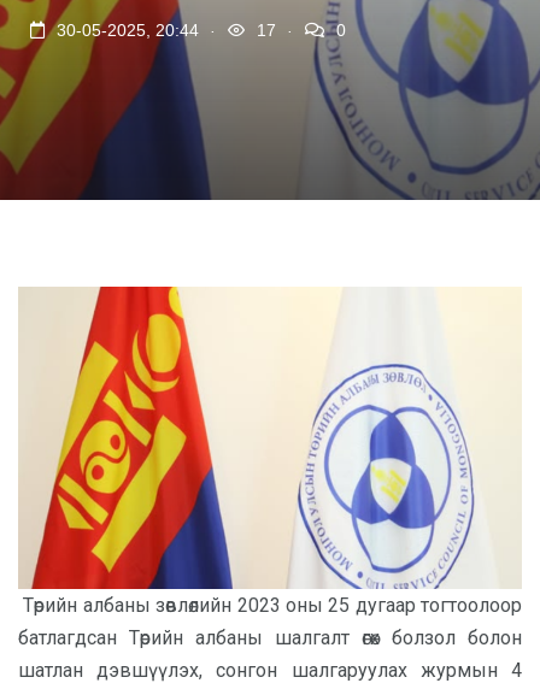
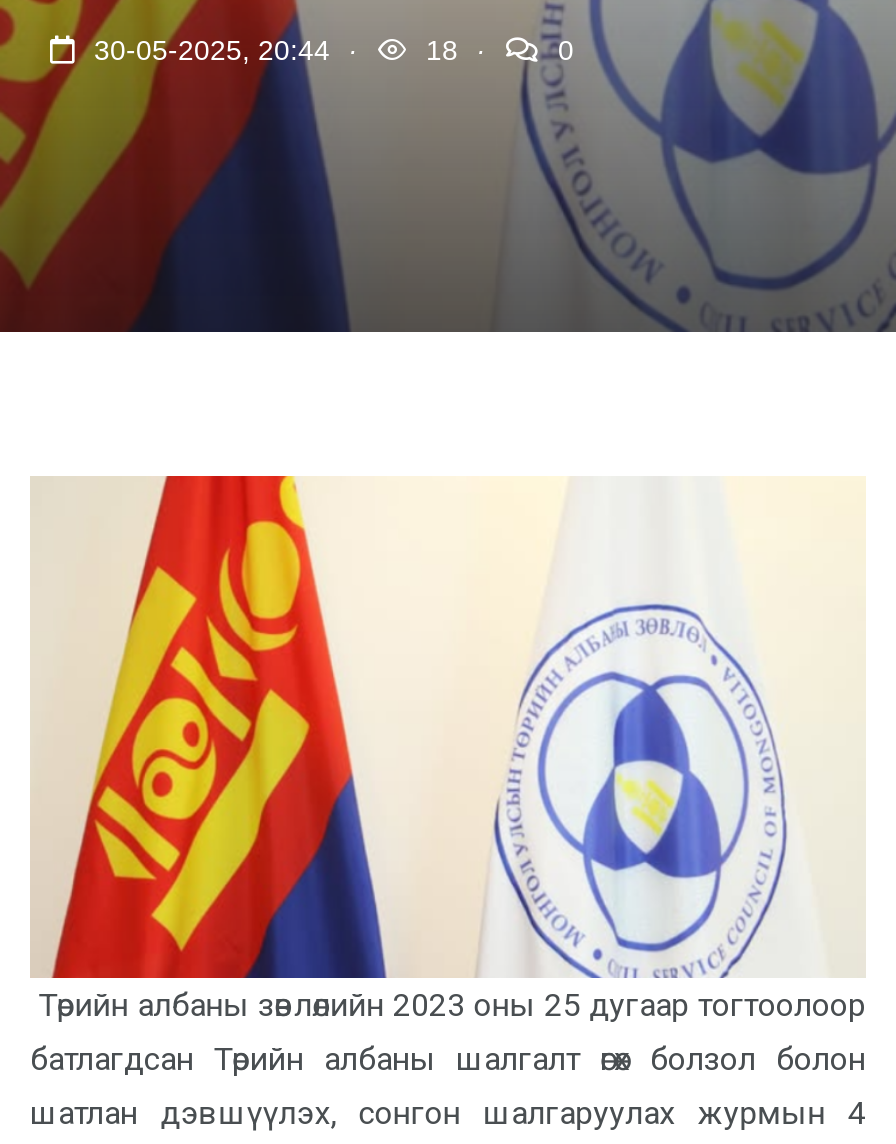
[257,20,276,40] 17 -> [426,34,458,66] 18

